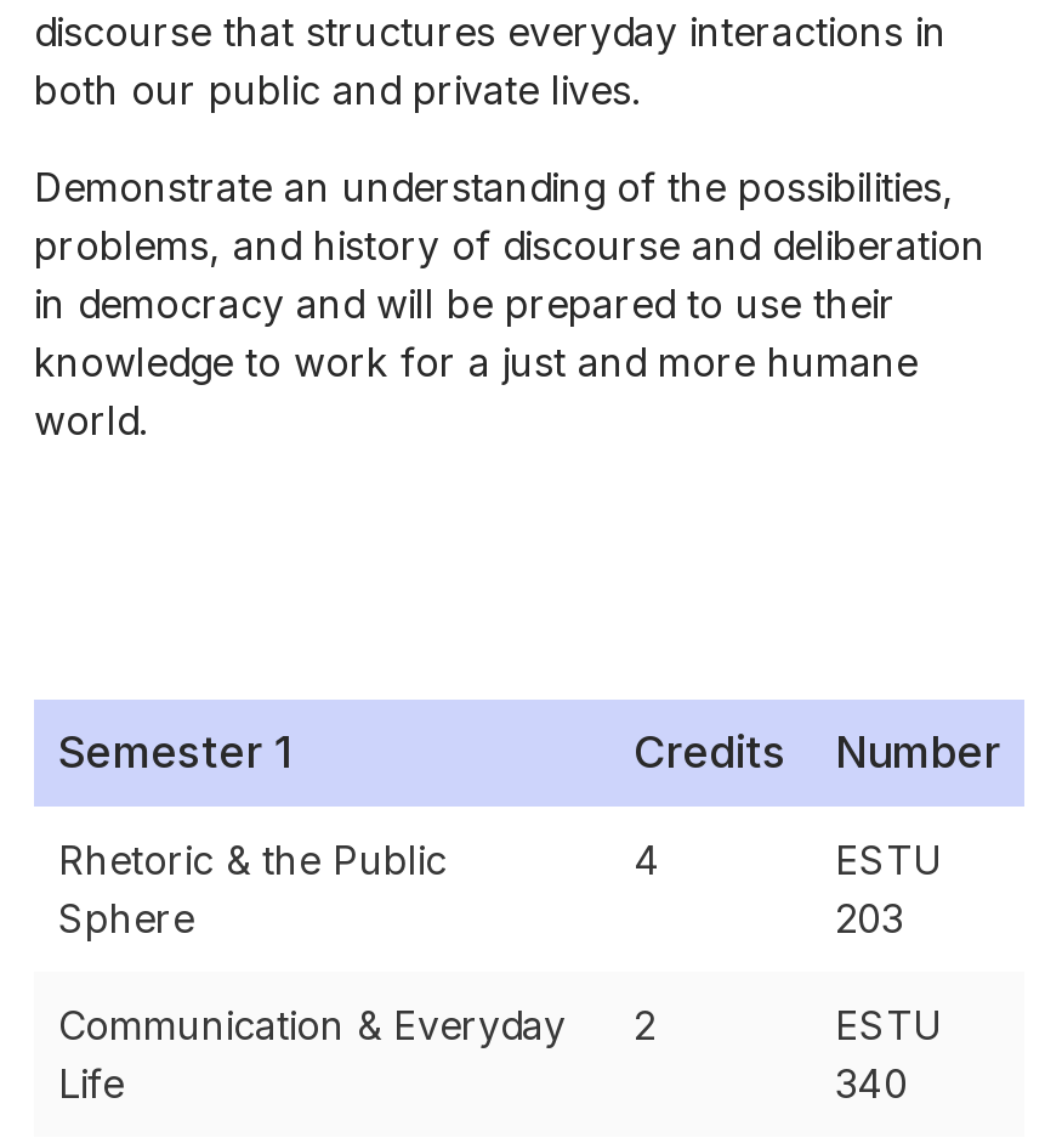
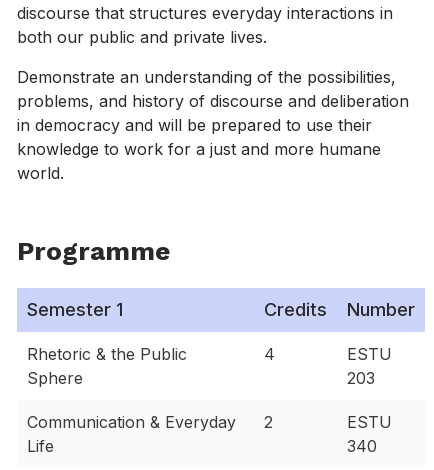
none -> [17,236,170,266] Programme

